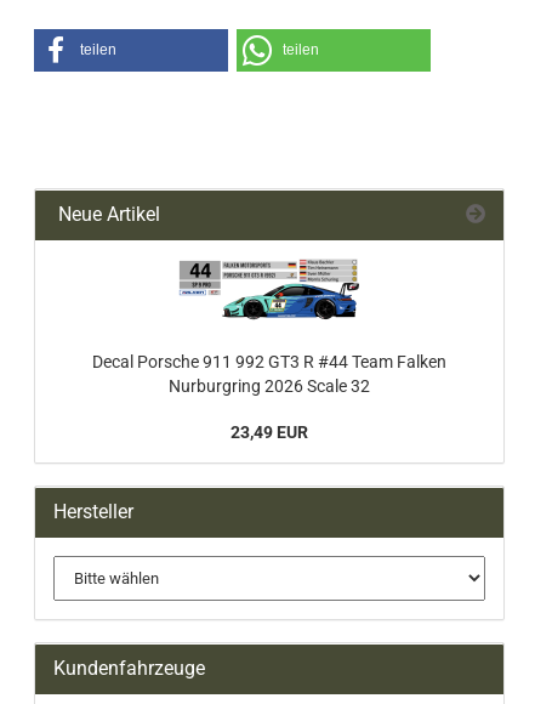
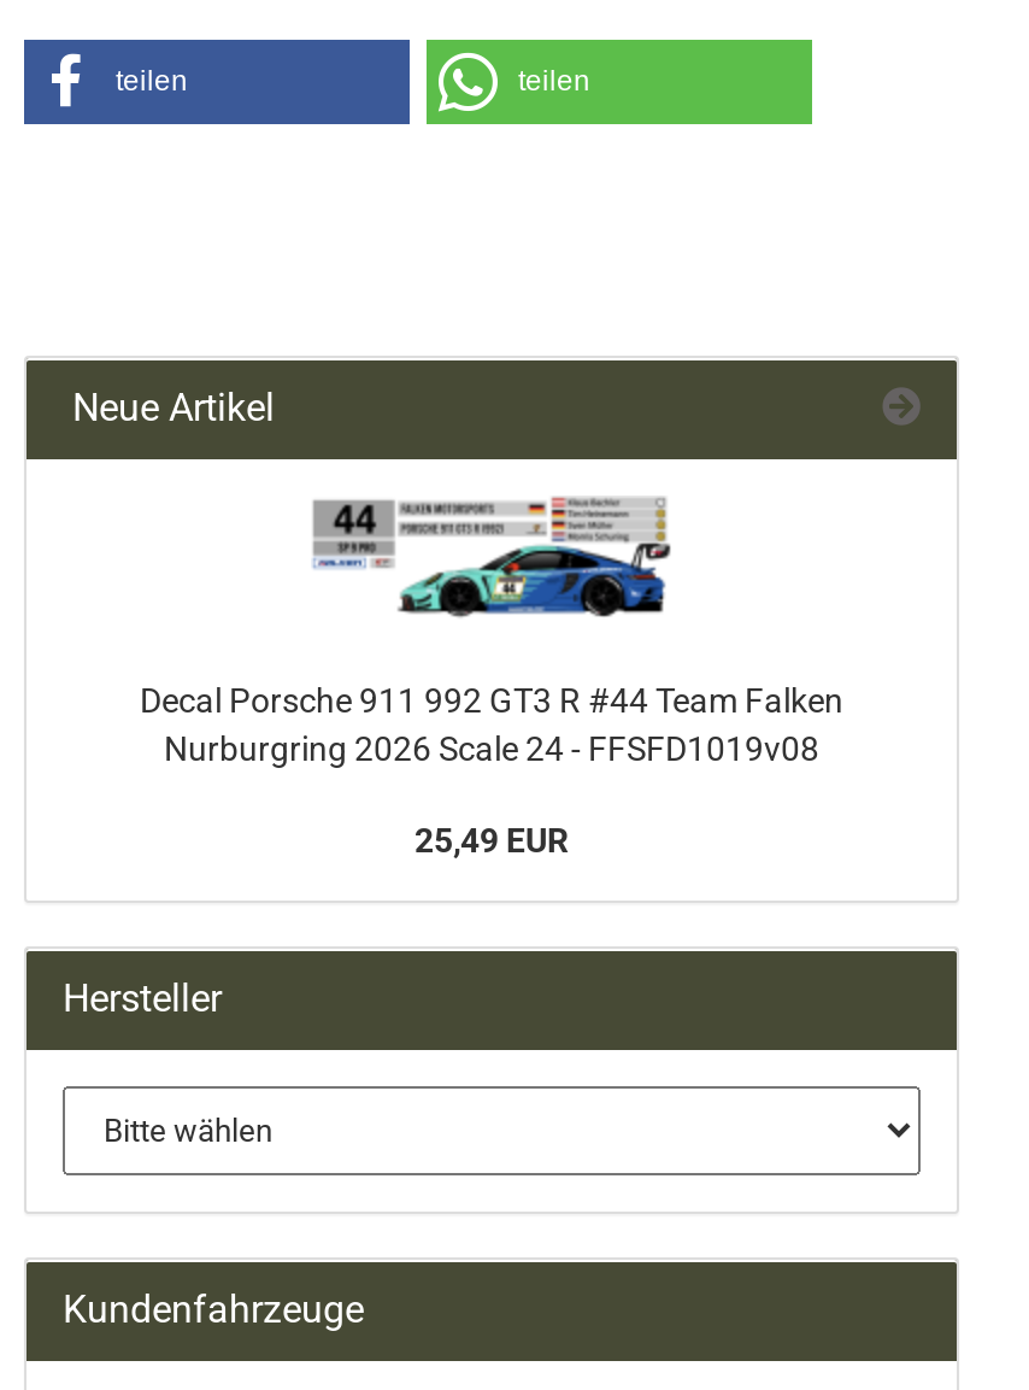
[169,376,370,396] Nurburgring 2026 Scale 32 -> [164,729,819,768] Nurburgring 2026 Scale 24 - FFSFD1019v08
[230,422,308,442] 23,49 EUR -> [414,821,569,860] 25,49 EUR

